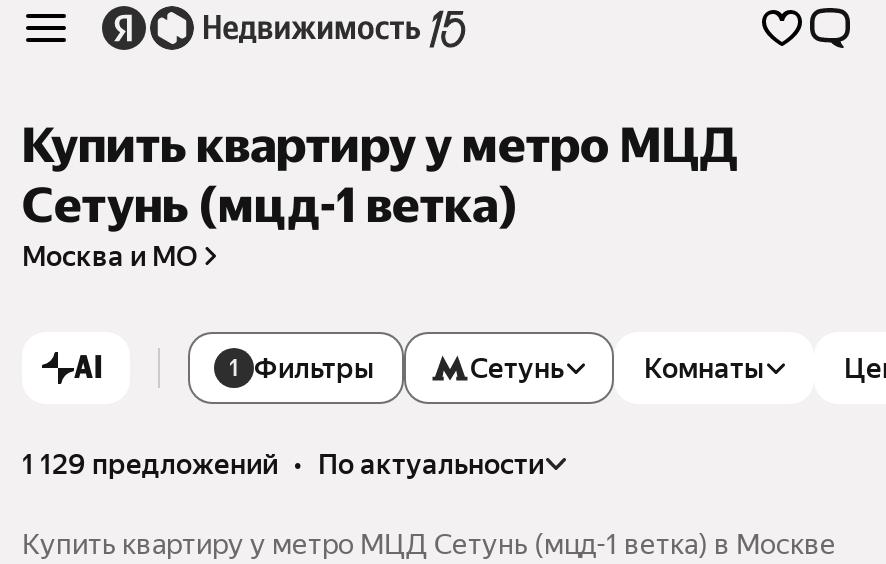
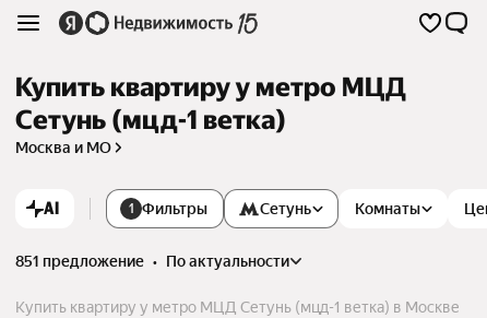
[22,448,544,480] 1 129 предложений • по актуальности -> [15,252,289,270] 851 предложение • по актуальности

